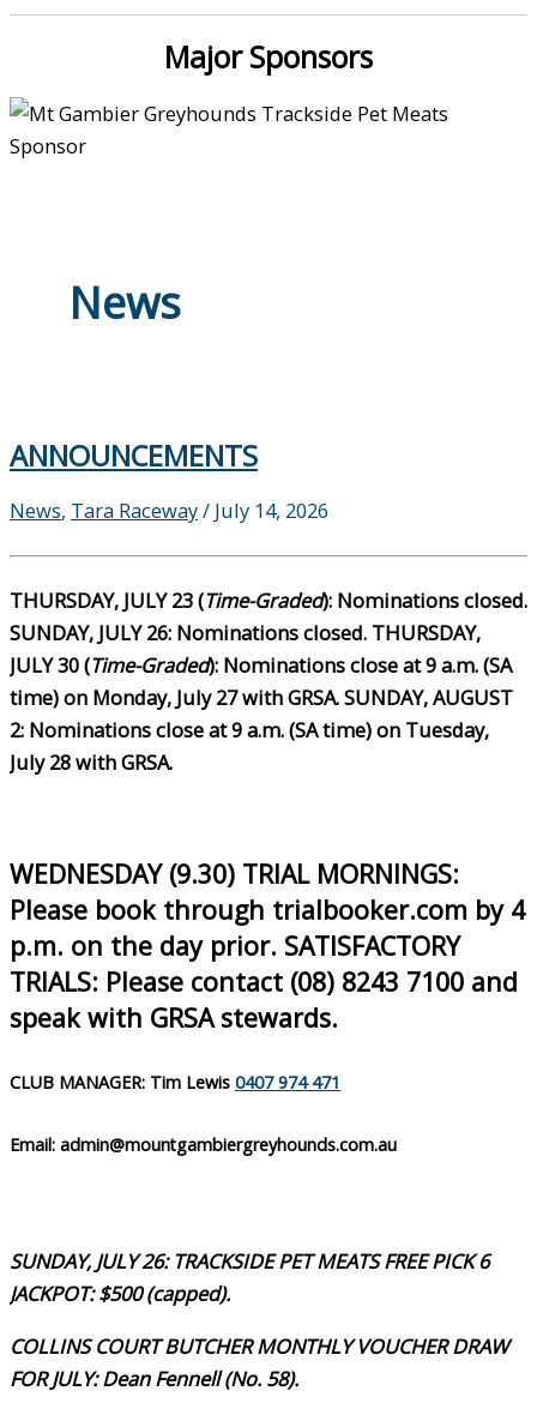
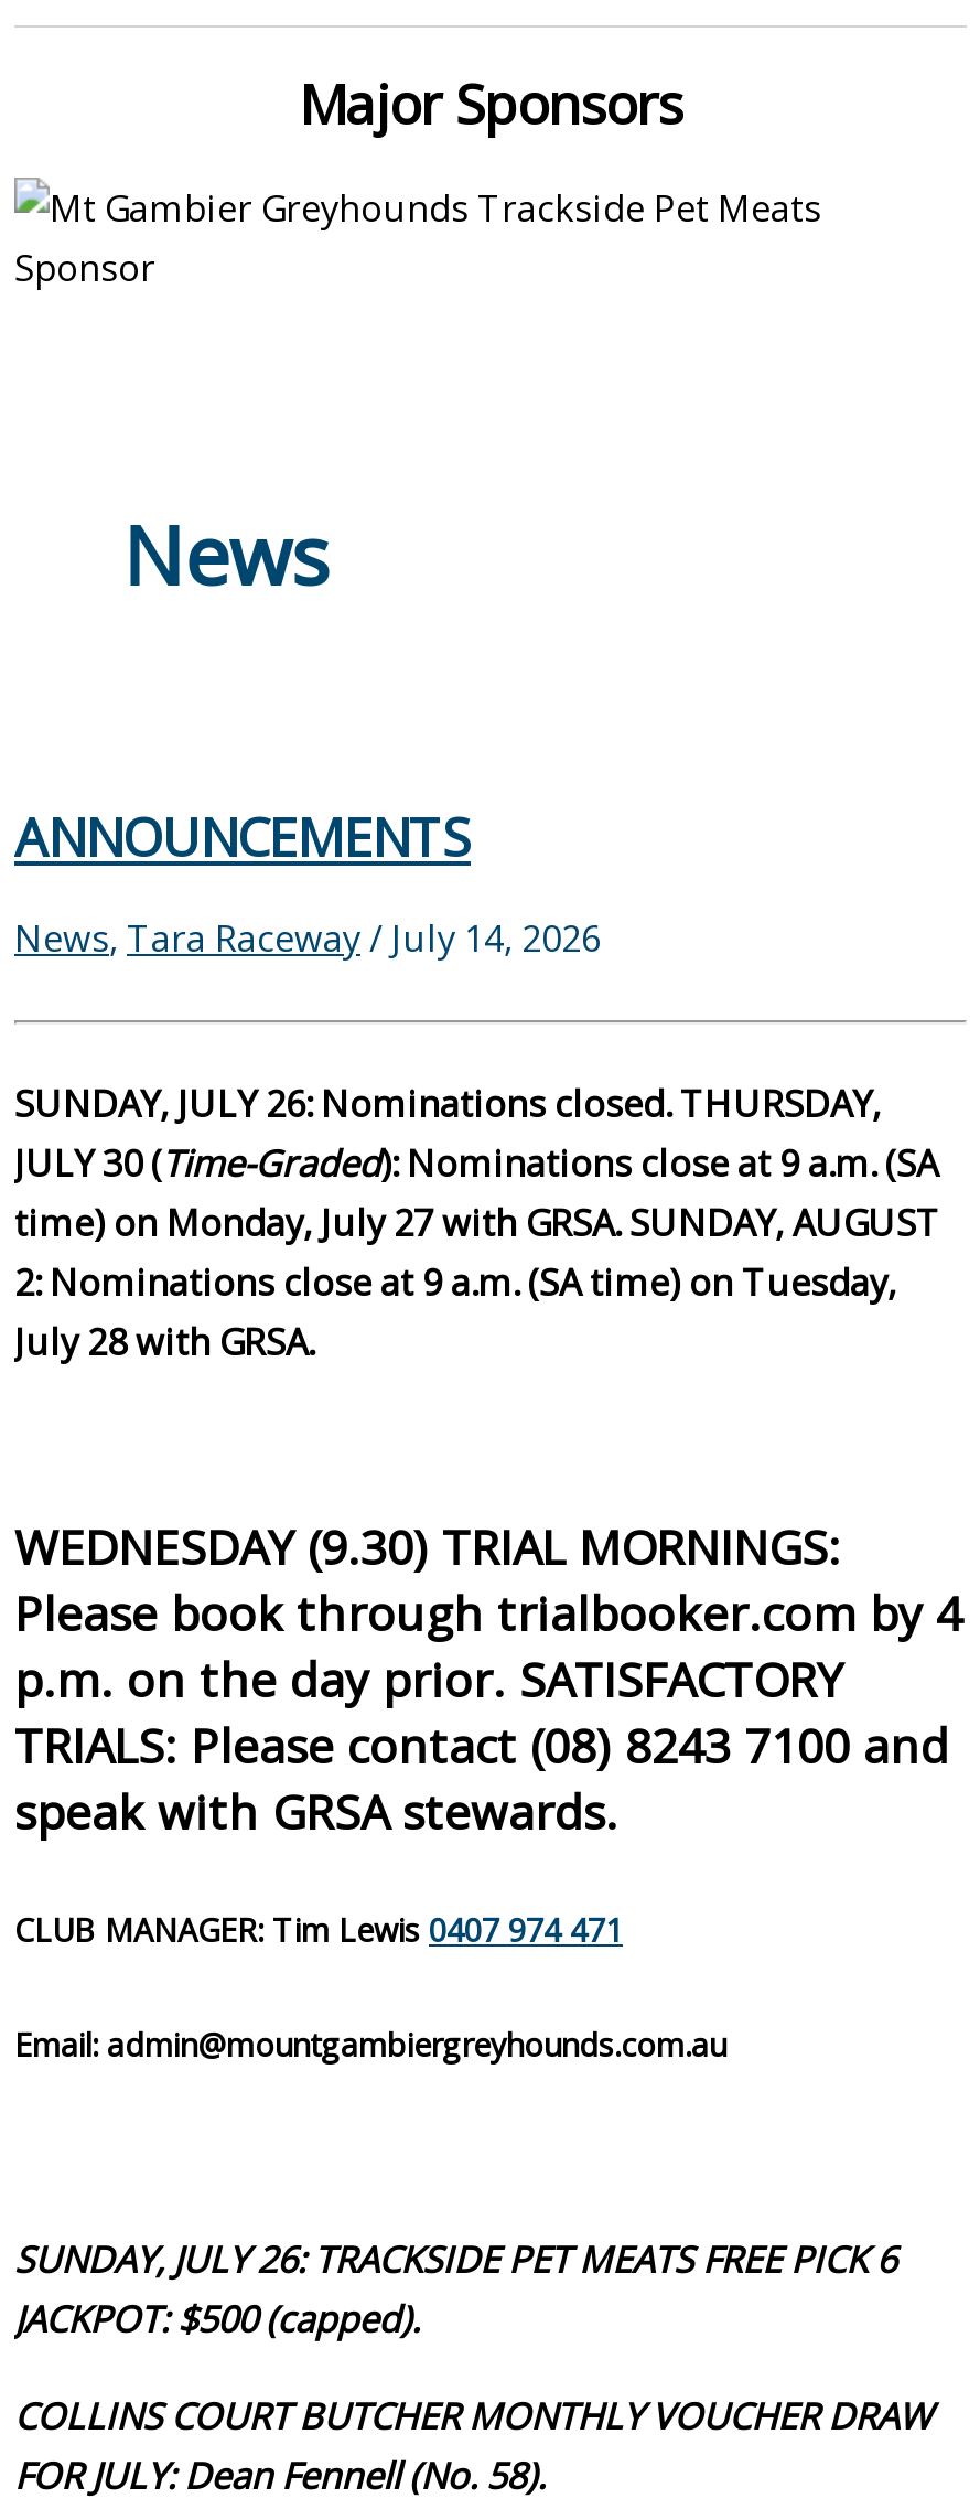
[10,586,527,613] THURSDAY, JULY 23 (Time-Graded): Nominations closed. -> none

